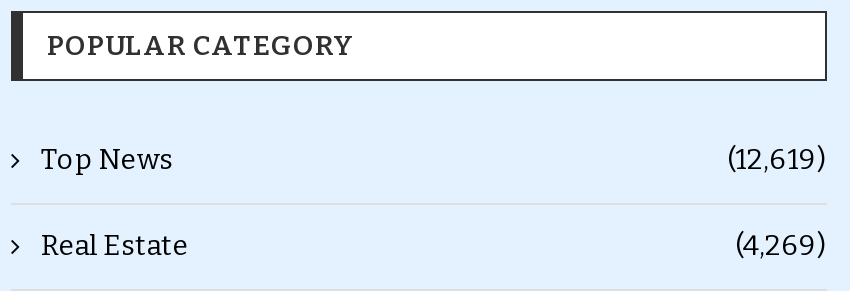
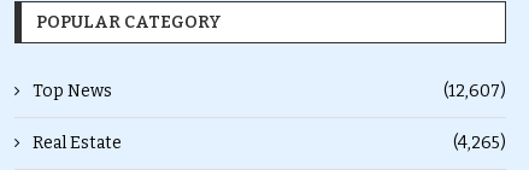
[727,142,827,176] (12,619) -> [443,80,506,101] (12,607)
[735,228,827,262] (4,269) -> [453,132,506,153] (4,265)

